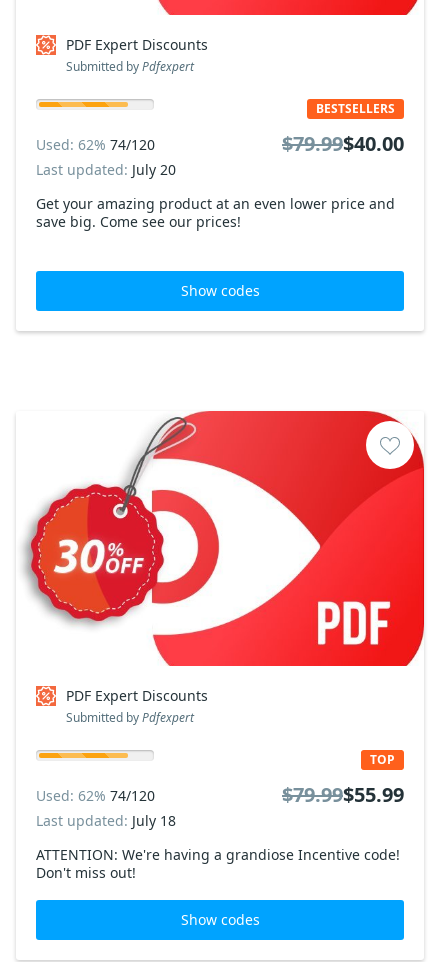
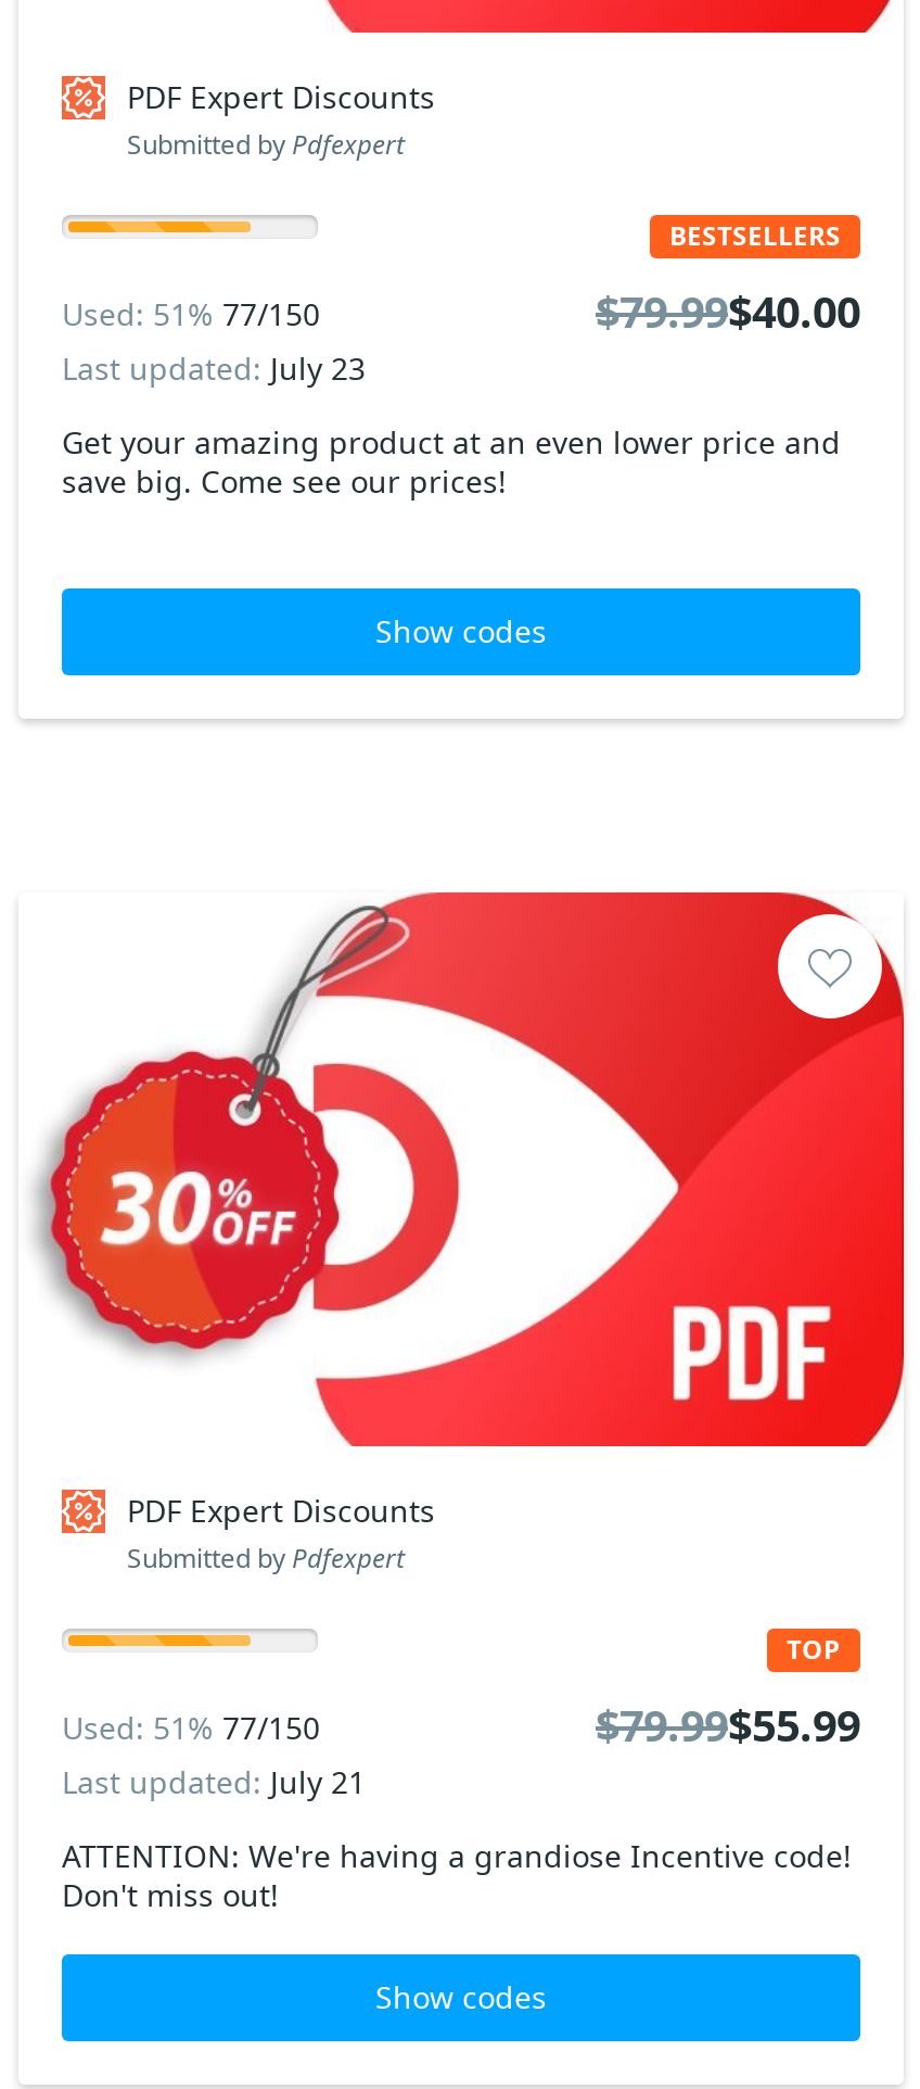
[36,134,155,153] Used: 62% 74/120 -> [62,292,320,333] Used: 51% 77/150
[36,160,176,179] Last updated: July 20 -> [62,347,366,389] Last updated: July 23
[36,785,155,804] Used: 62% 74/120 -> [62,1706,320,1747] Used: 51% 77/150
[36,811,176,830] Last updated: July 18 -> [62,1761,366,1802] Last updated: July 21

